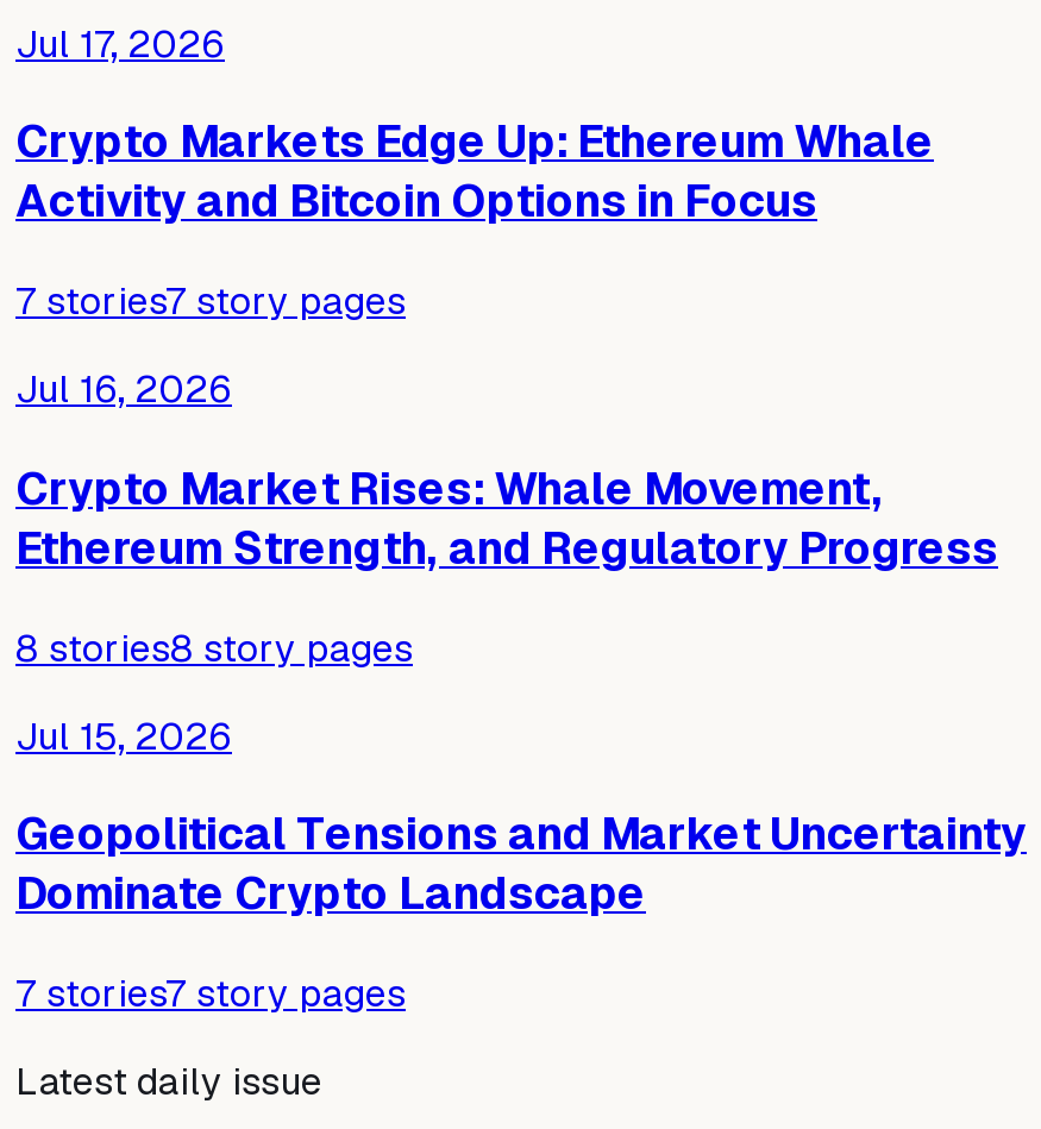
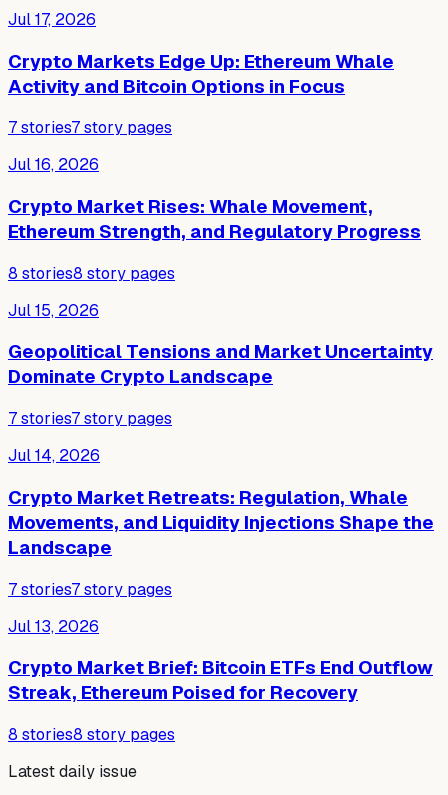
none -> [8,445,434,745] Jul 14, 2026 | Crypto Market Retreats: Regulation, Whale | Movements, and Liquidity Injections Shape the | Landscape | 7 stories7 story pages | Jul 13, 2026 | Crypto Market Brief: Bitcoin ETFs End Outflow | Streak, Ethereum Poised for Recovery | 8 stories8 story pages

